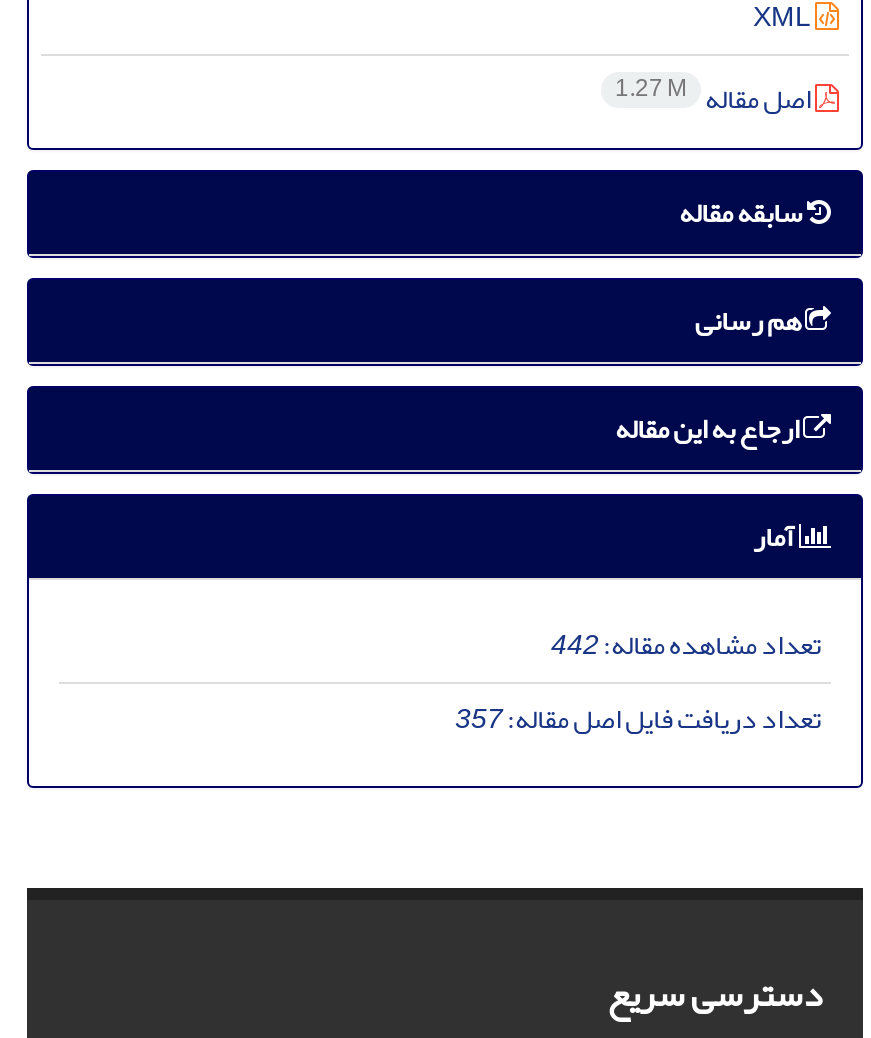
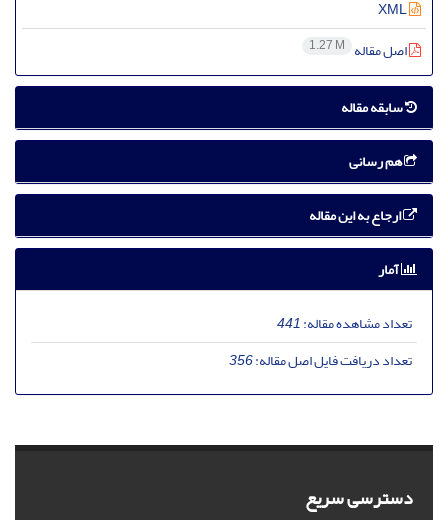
[551,617,821,671] تعداد مشاهده مقاله:442 -> [277,310,412,337] تعداد مشاهده مقاله:441
[455,691,821,745] تعداد دریافت فایل اصل مقاله:357 -> [229,347,412,374] تعداد دریافت فایل اصل مقاله:356

